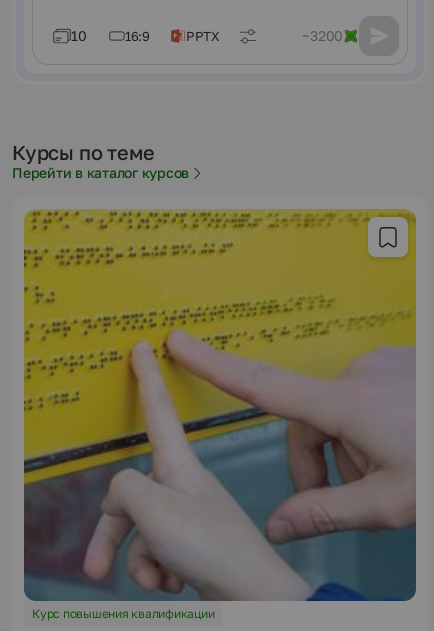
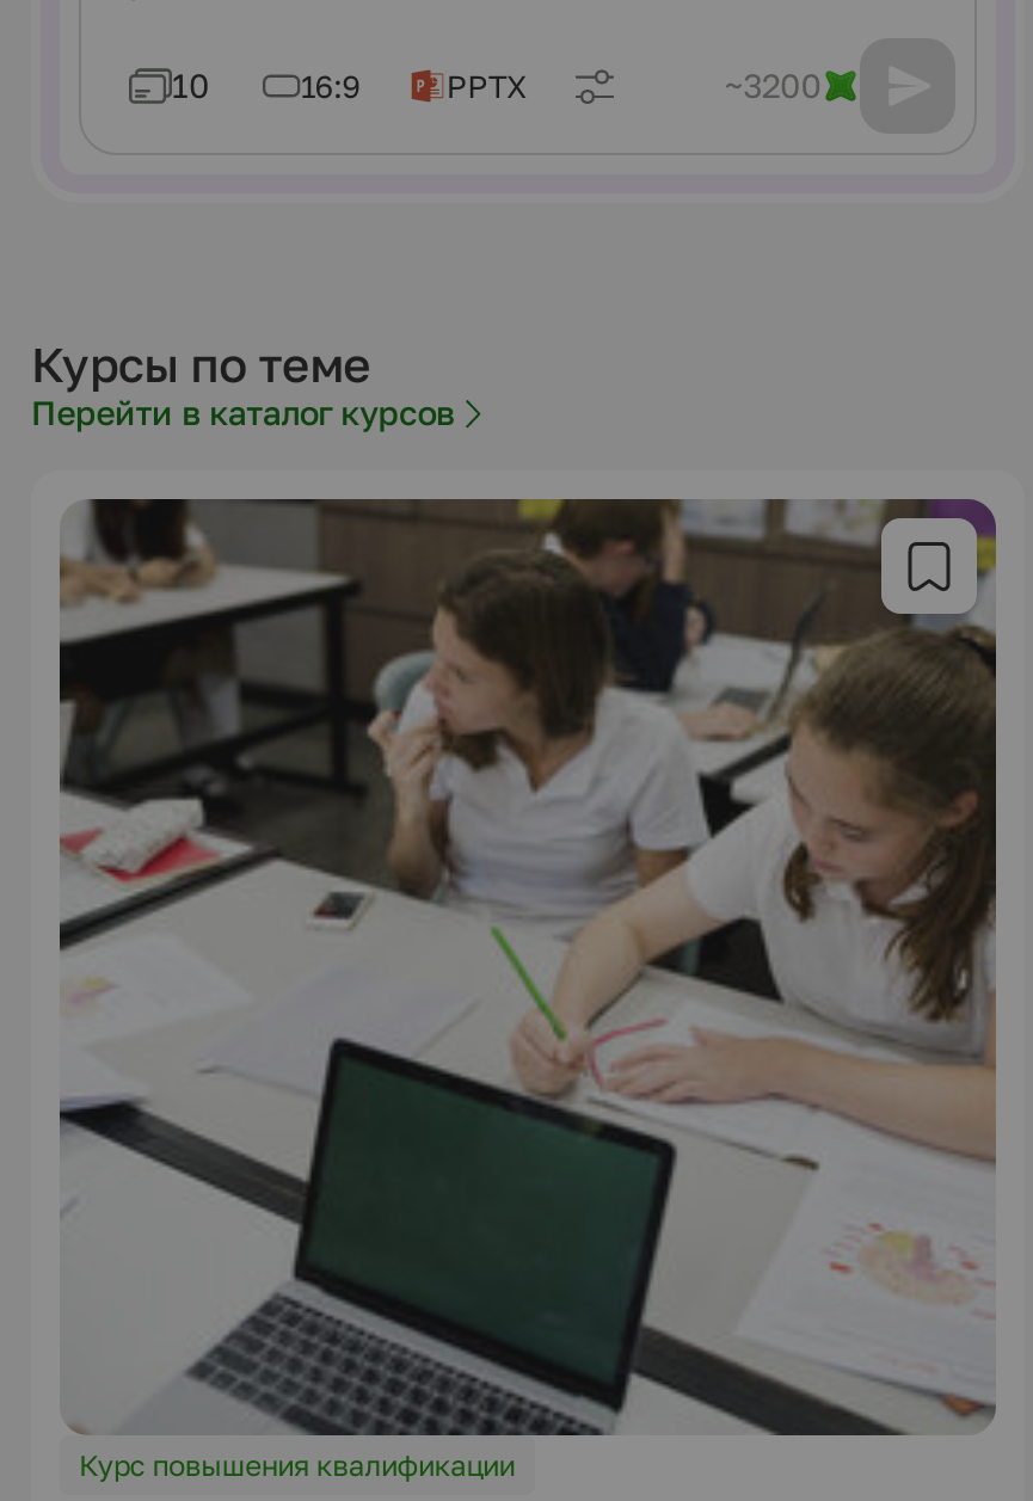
[23,208,417,602] [image] -> [57,497,998,1438] [image]

